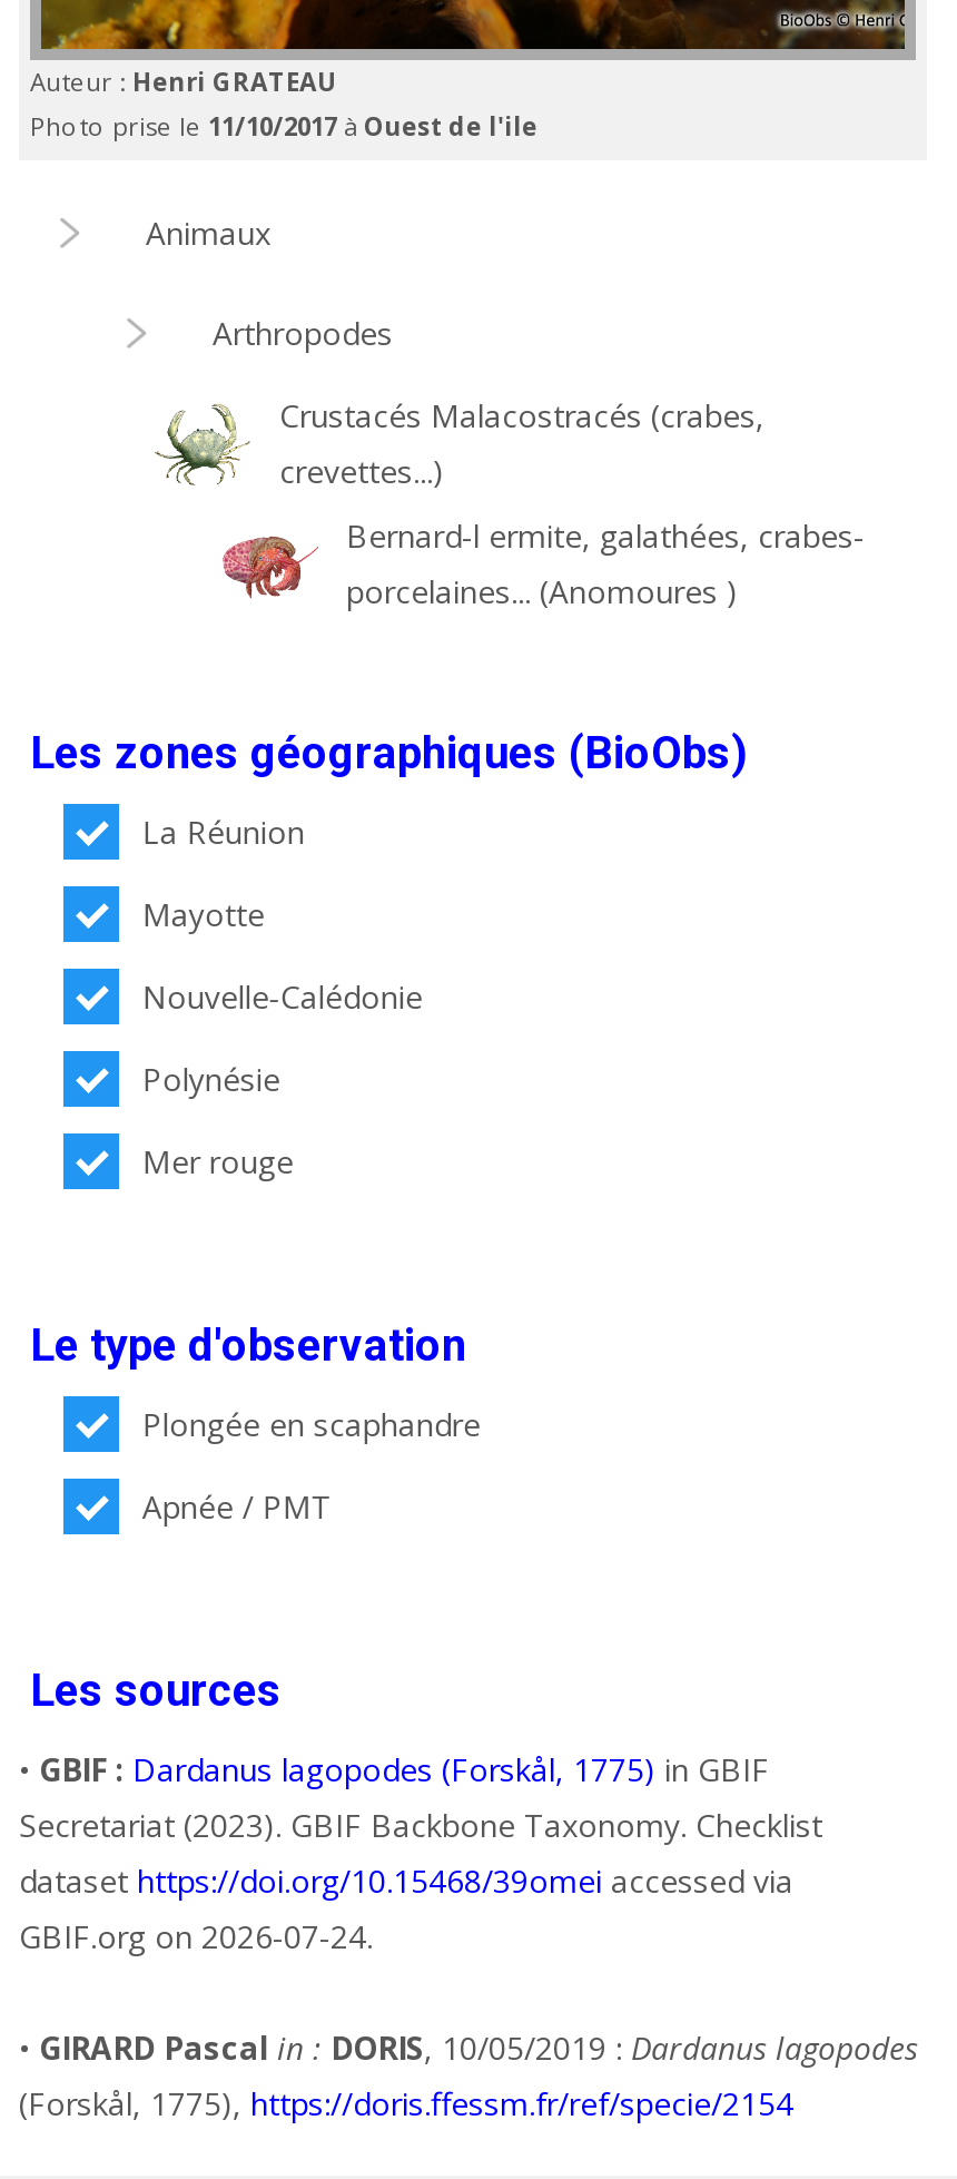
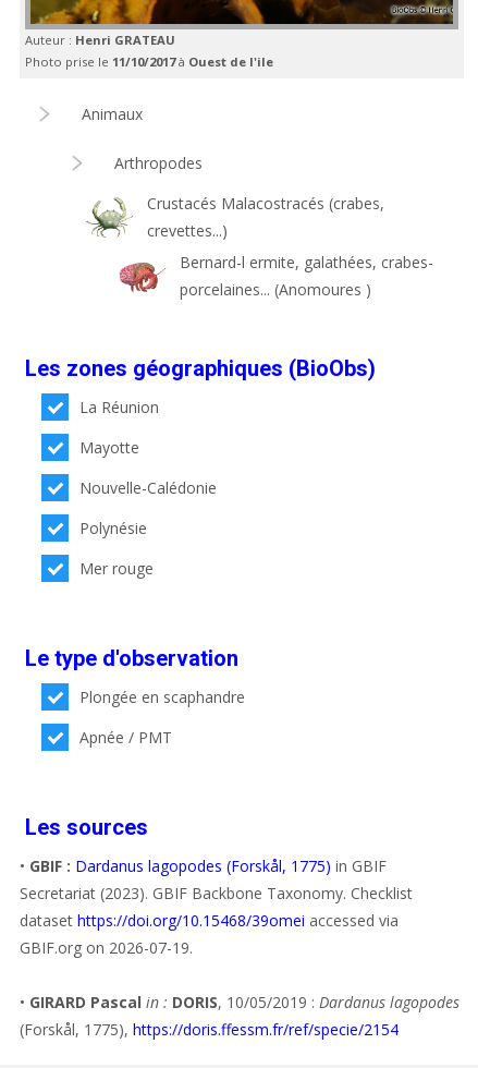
[19,1914,373,1957] GBIF.org on 2026-07-24. -> [20,937,193,957] GBIF.org on 2026-07-19.

